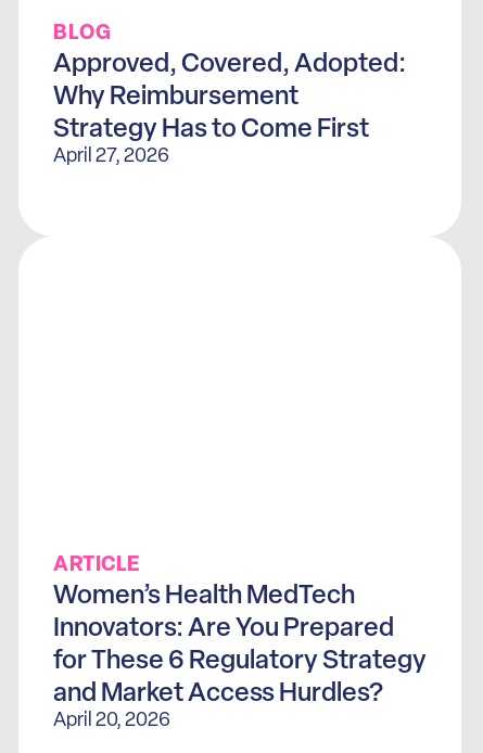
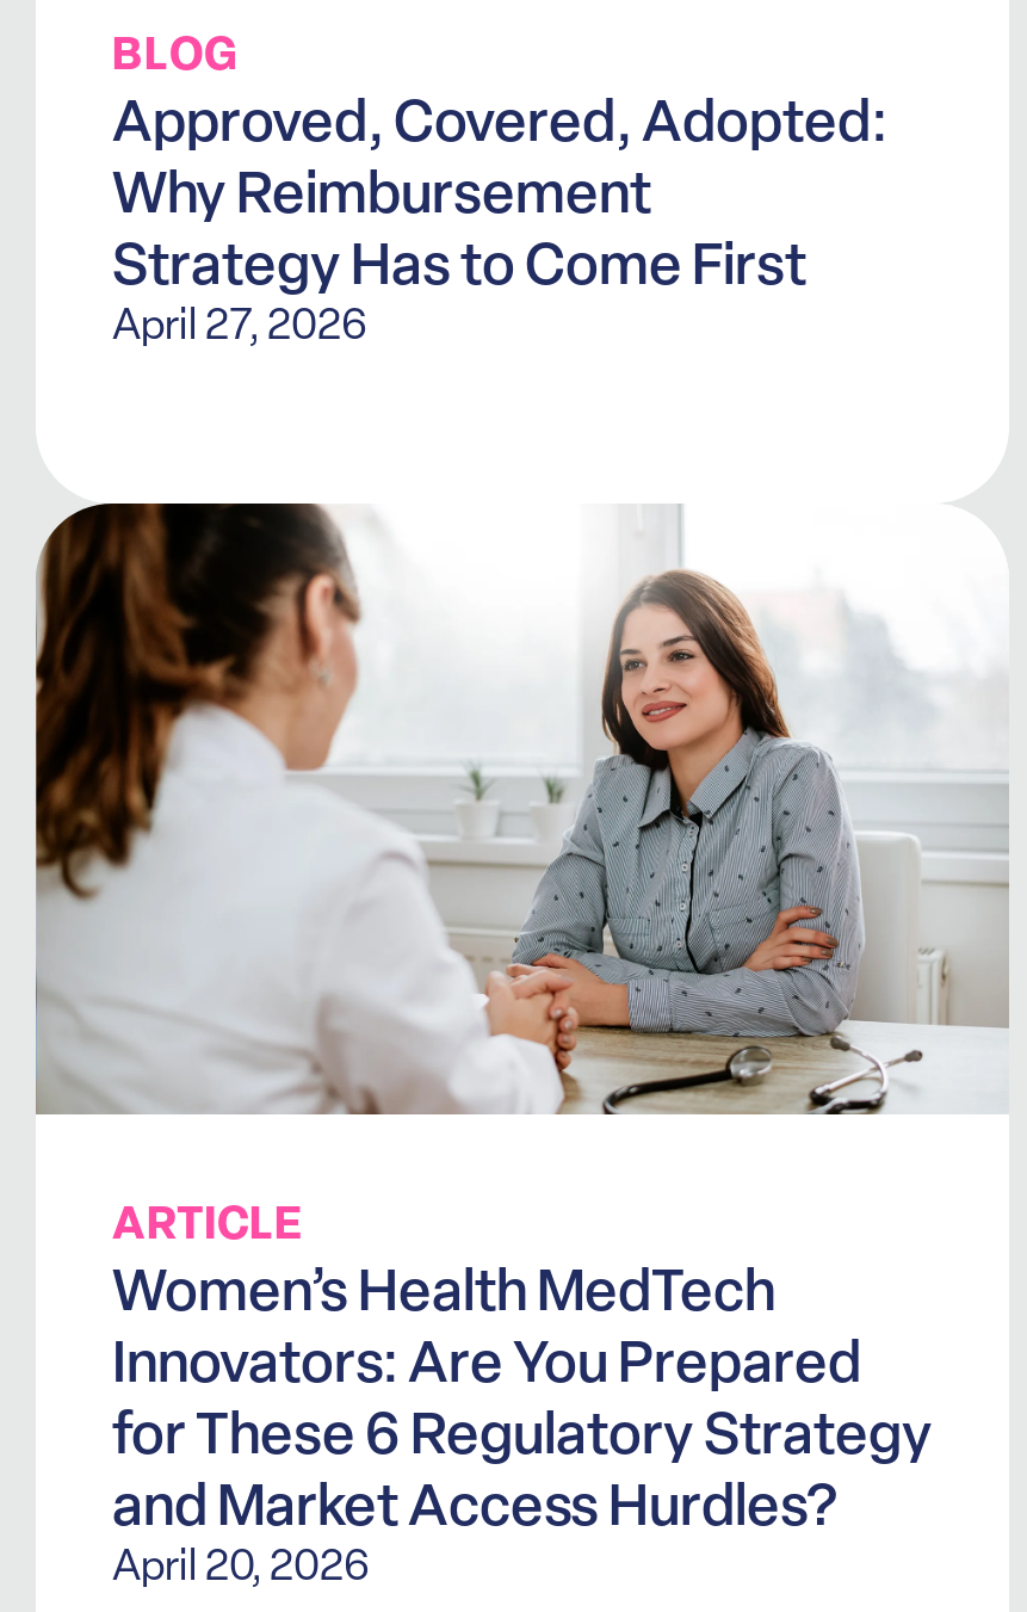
none -> [33,501,1009,1117] [image]

